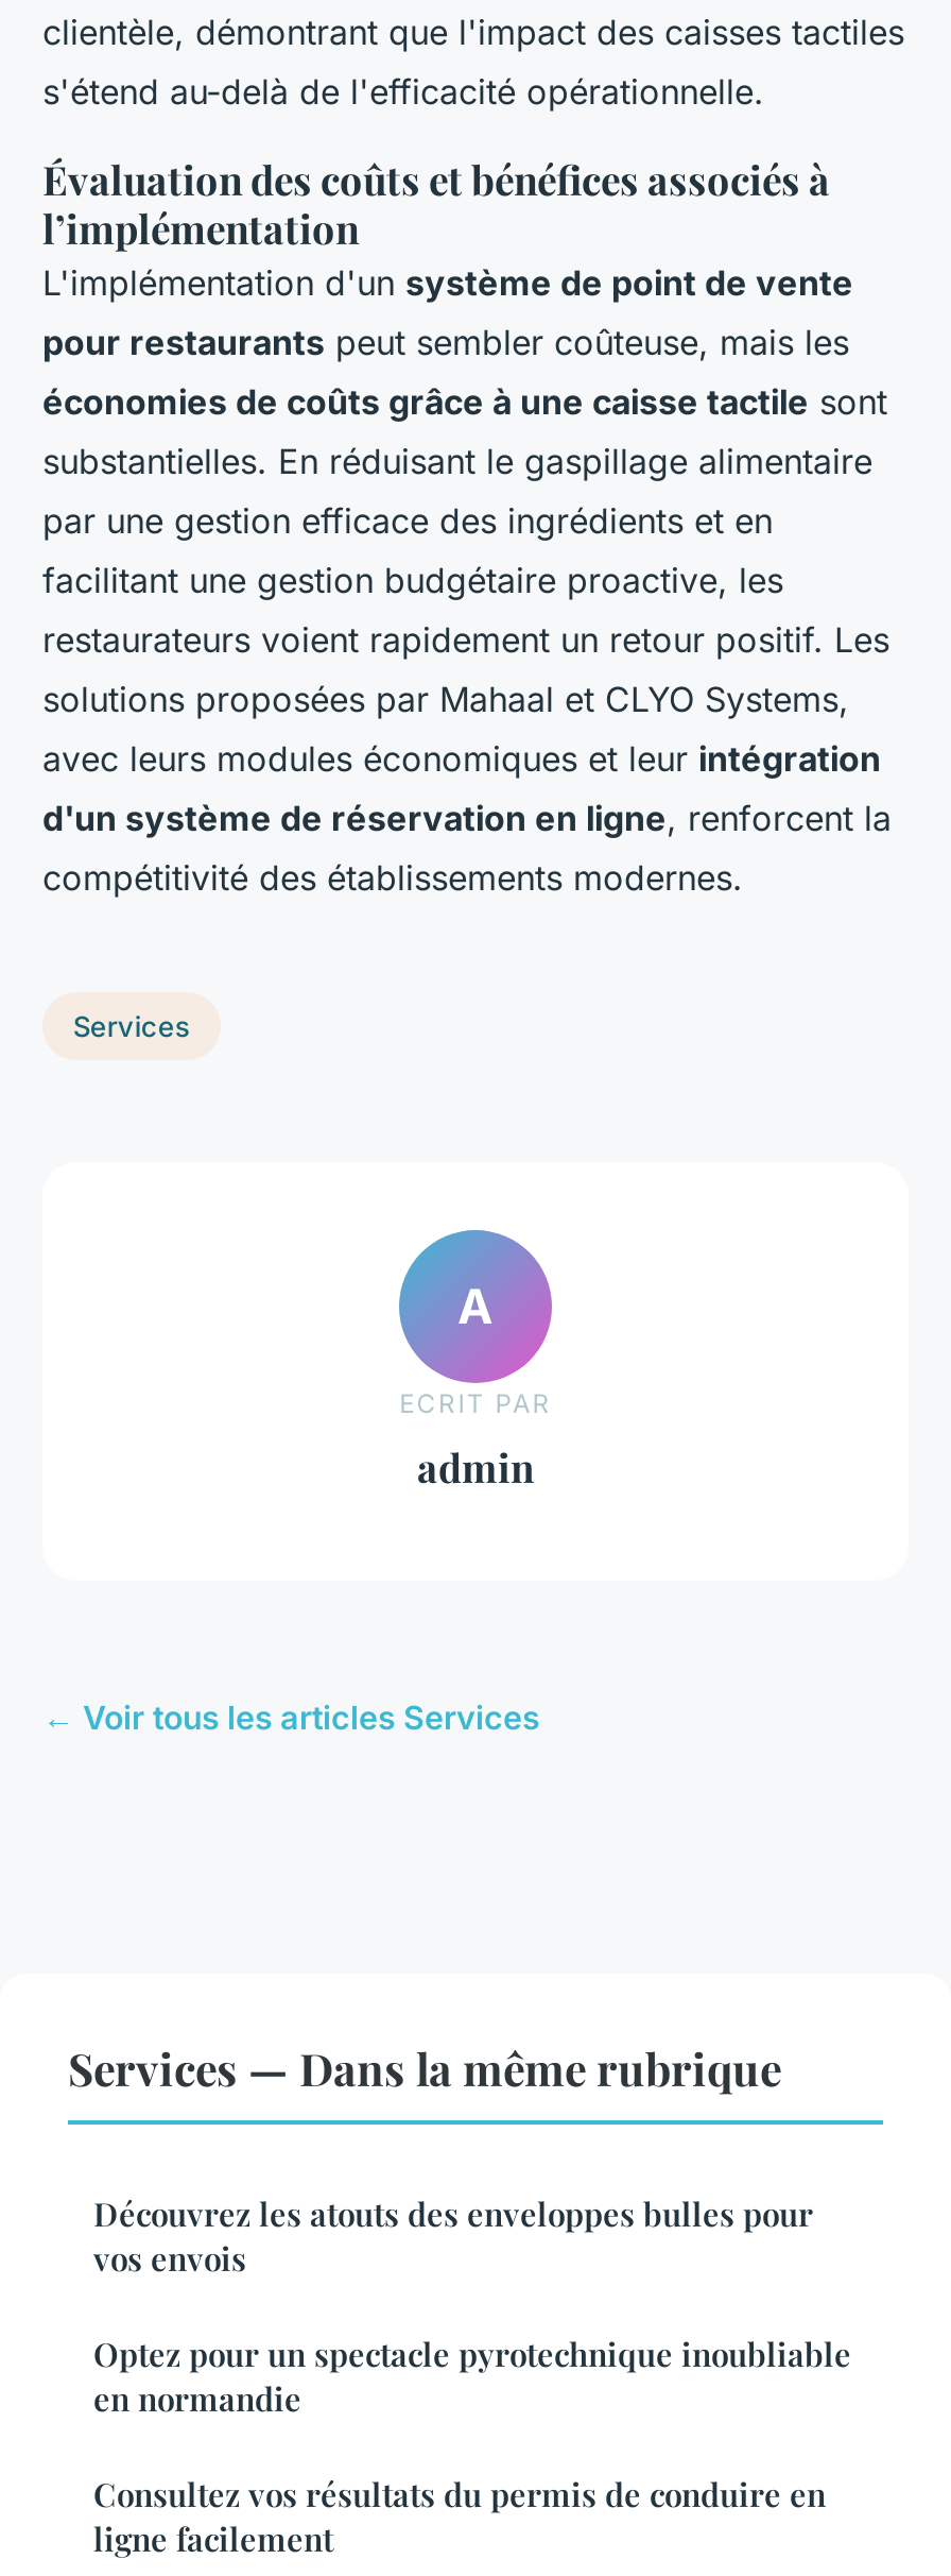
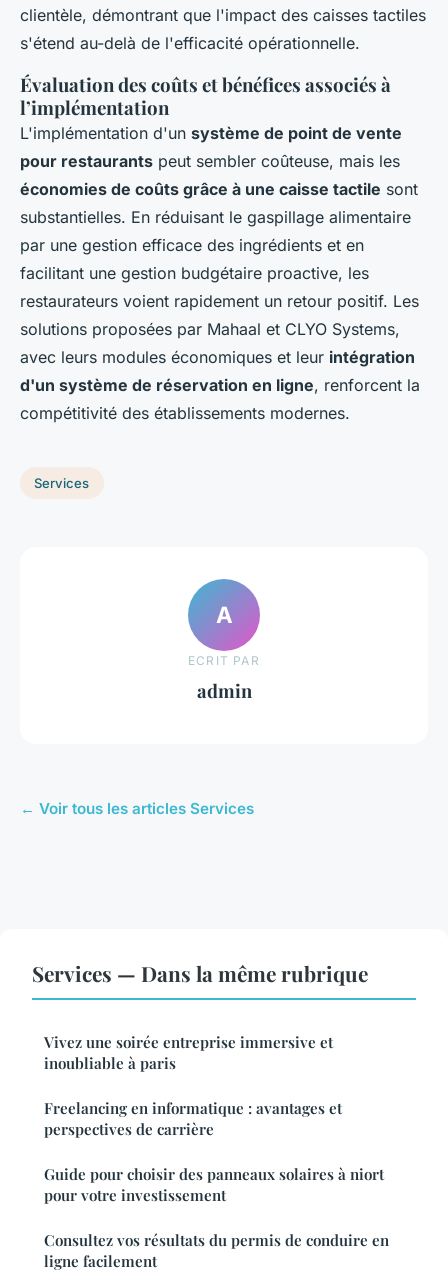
[93,2193,851,2420] Découvrez les atouts des enveloppes bulles pour | vos envois | Optez pour un spectacle pyrotechnique inoubliable | en normandie -> [44,1032,384,1205] Vivez une soirée entreprise immersive et | inoubliable à paris | Freelancing en informatique : avantages et | perspectives de carrière | Guide pour choisir des panneaux solaires à niort | pour votre investissement

